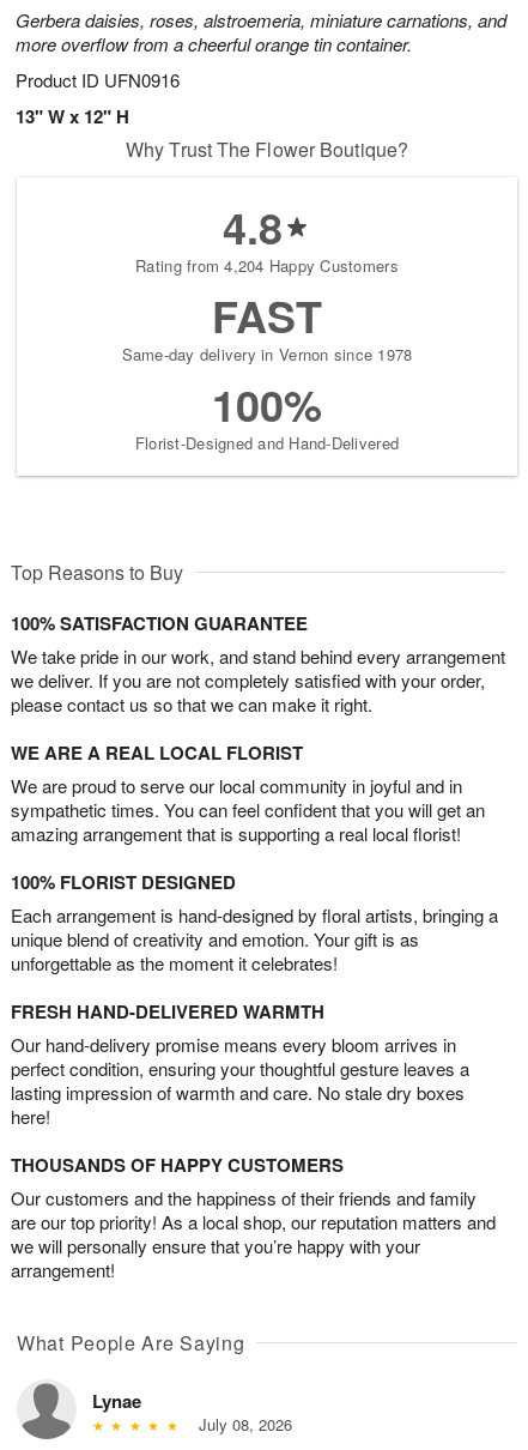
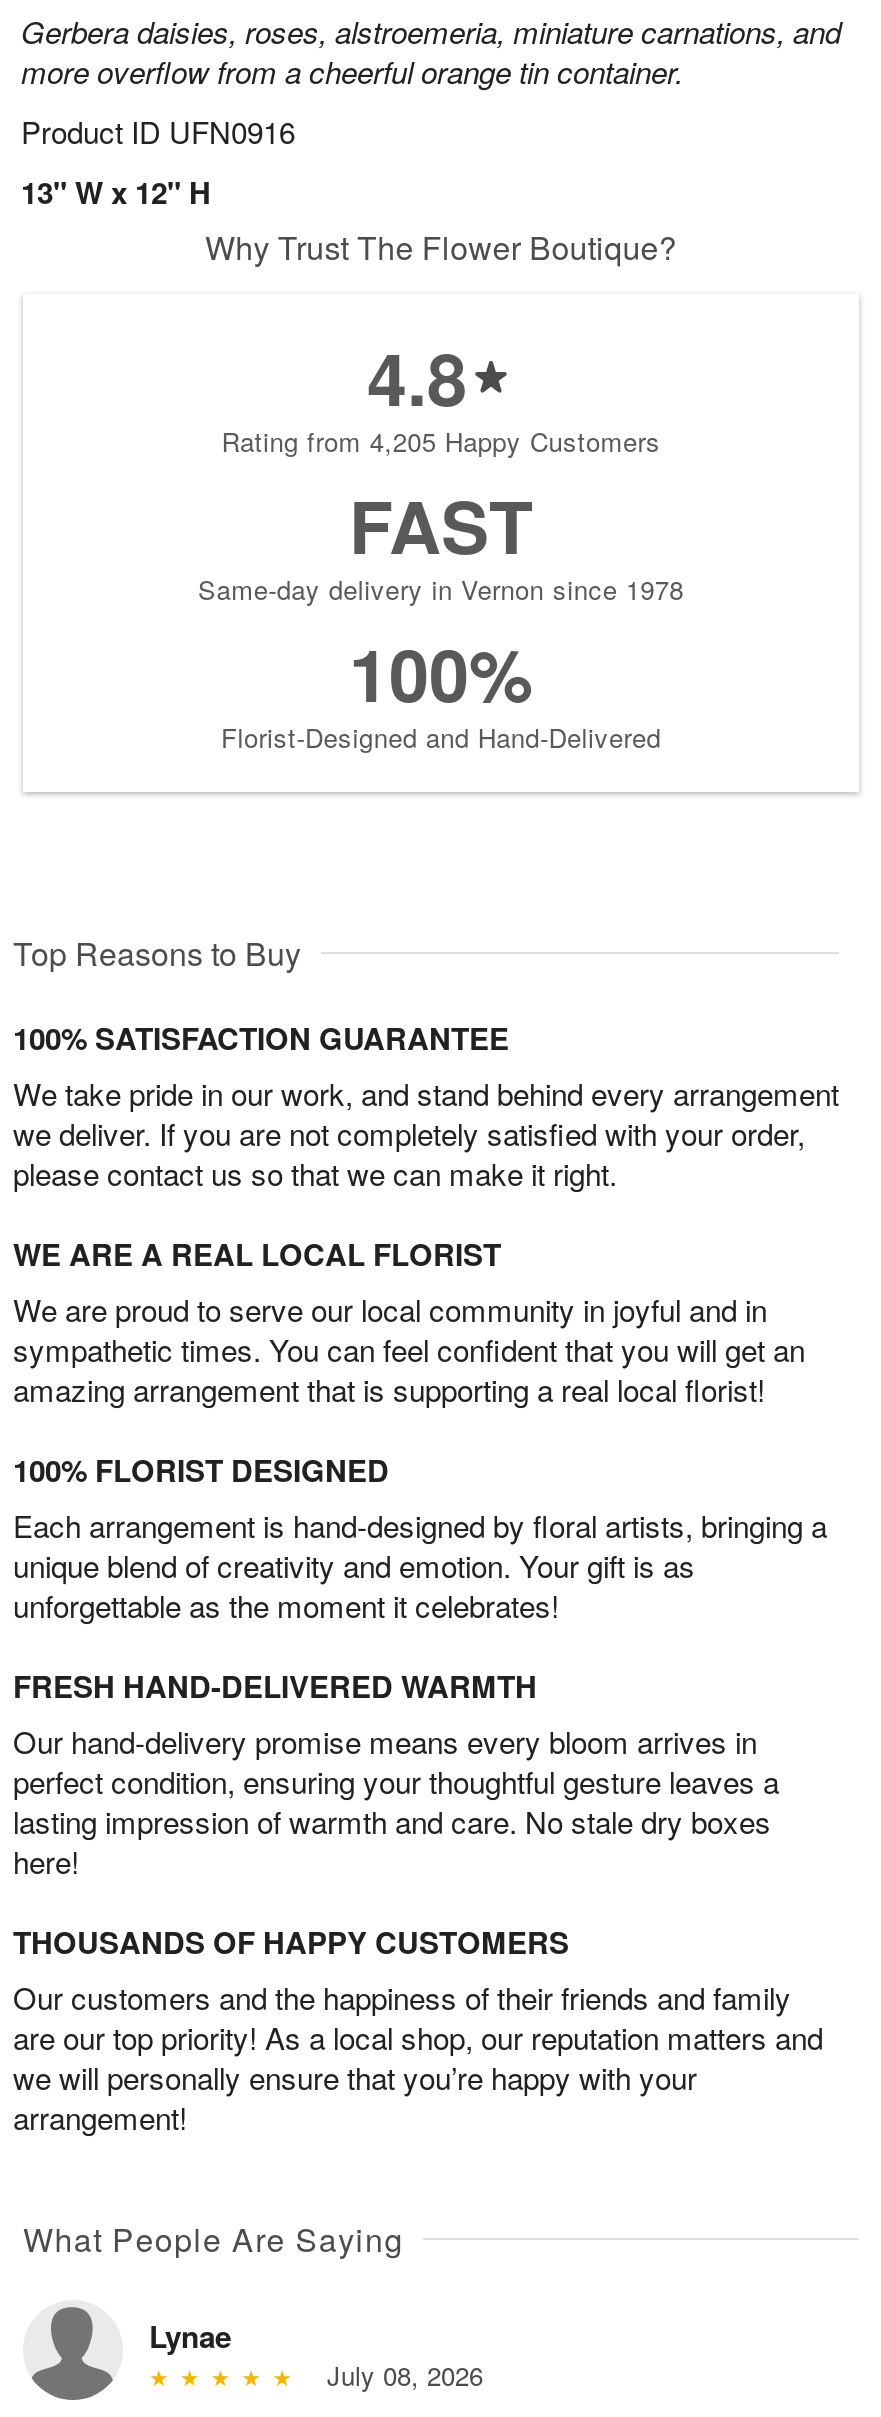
[136,255,398,277] Rating from 4,204 Happy Customers -> [221,423,661,461] Rating from 4,205 Happy Customers

